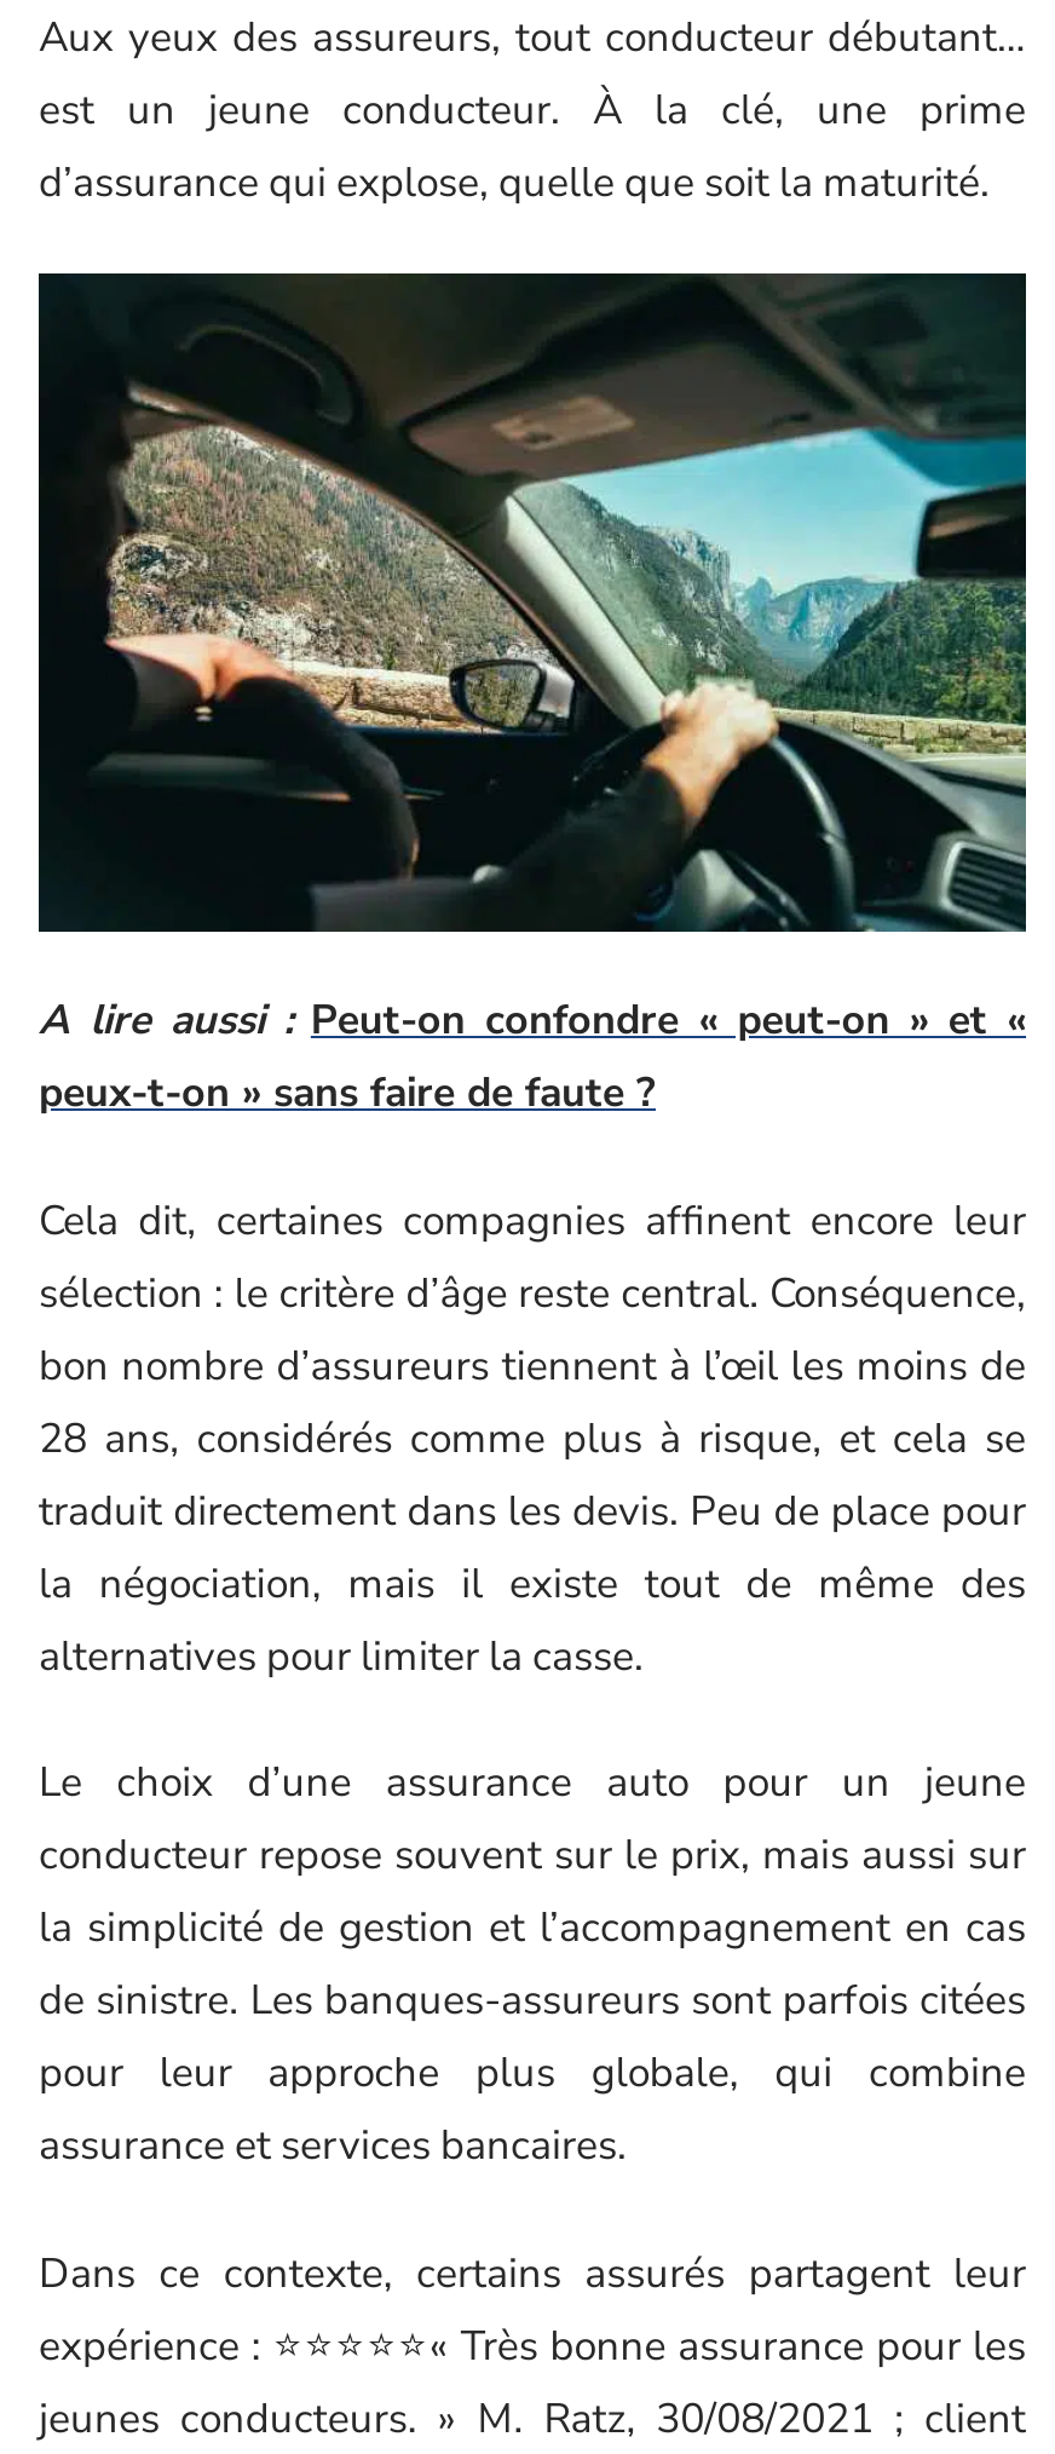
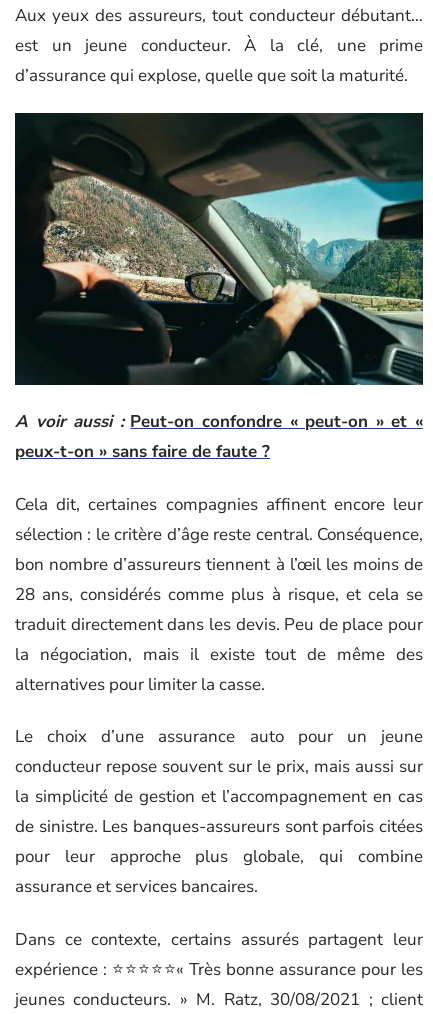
[39,992,1026,1048] A lire aussi : Peut-on confondre « peut-on » et « -> [15,410,423,433] A voir aussi : Peut-on confondre « peut-on » et «

